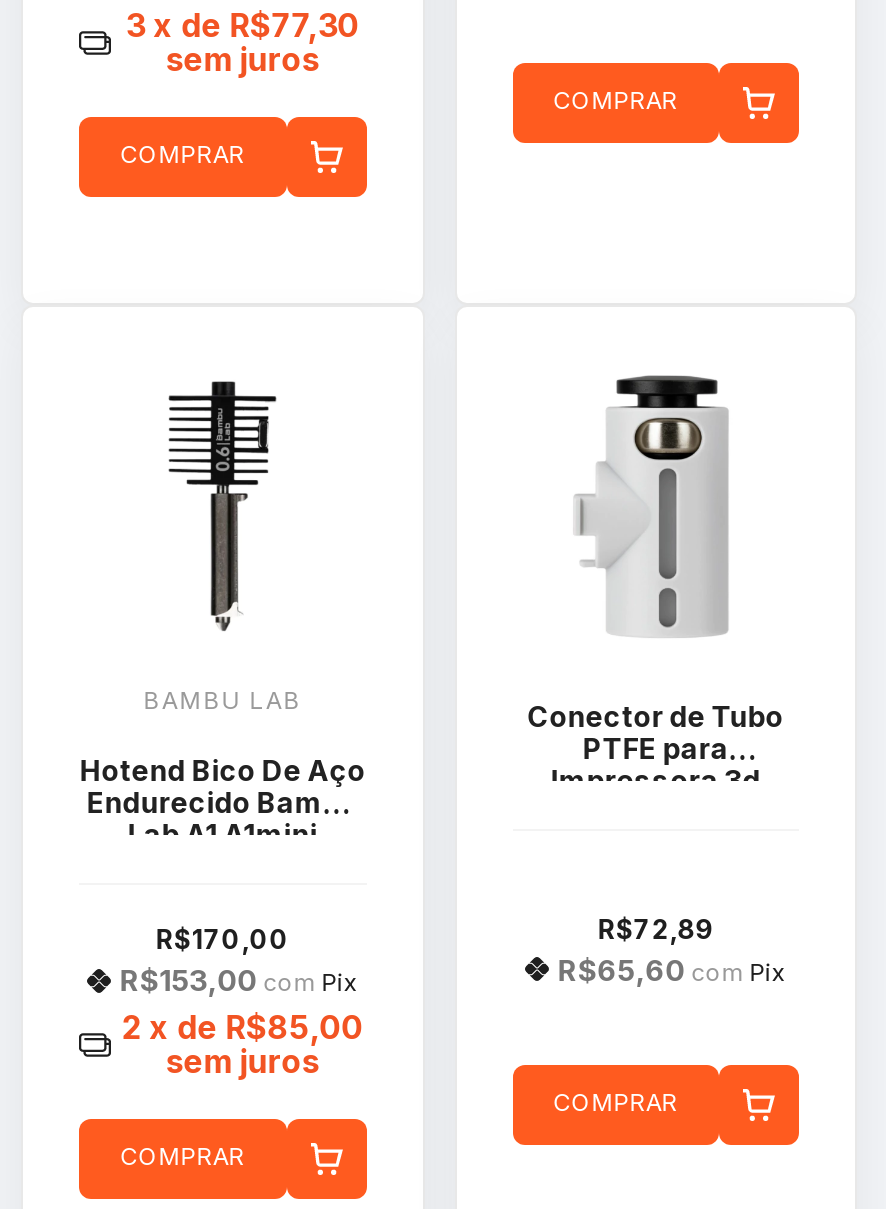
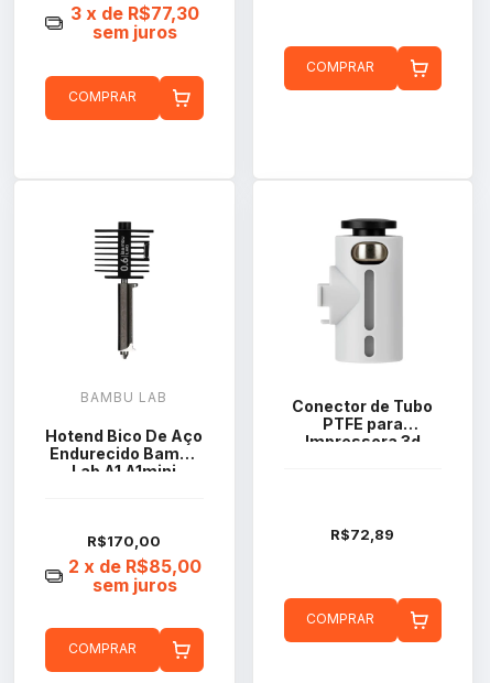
[119,964,357,998] R$153,00 com Pix -> none
[557,953,785,987] R$65,60 com Pix -> none

